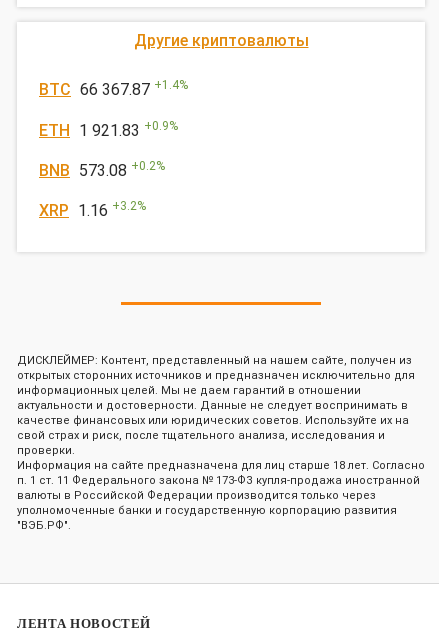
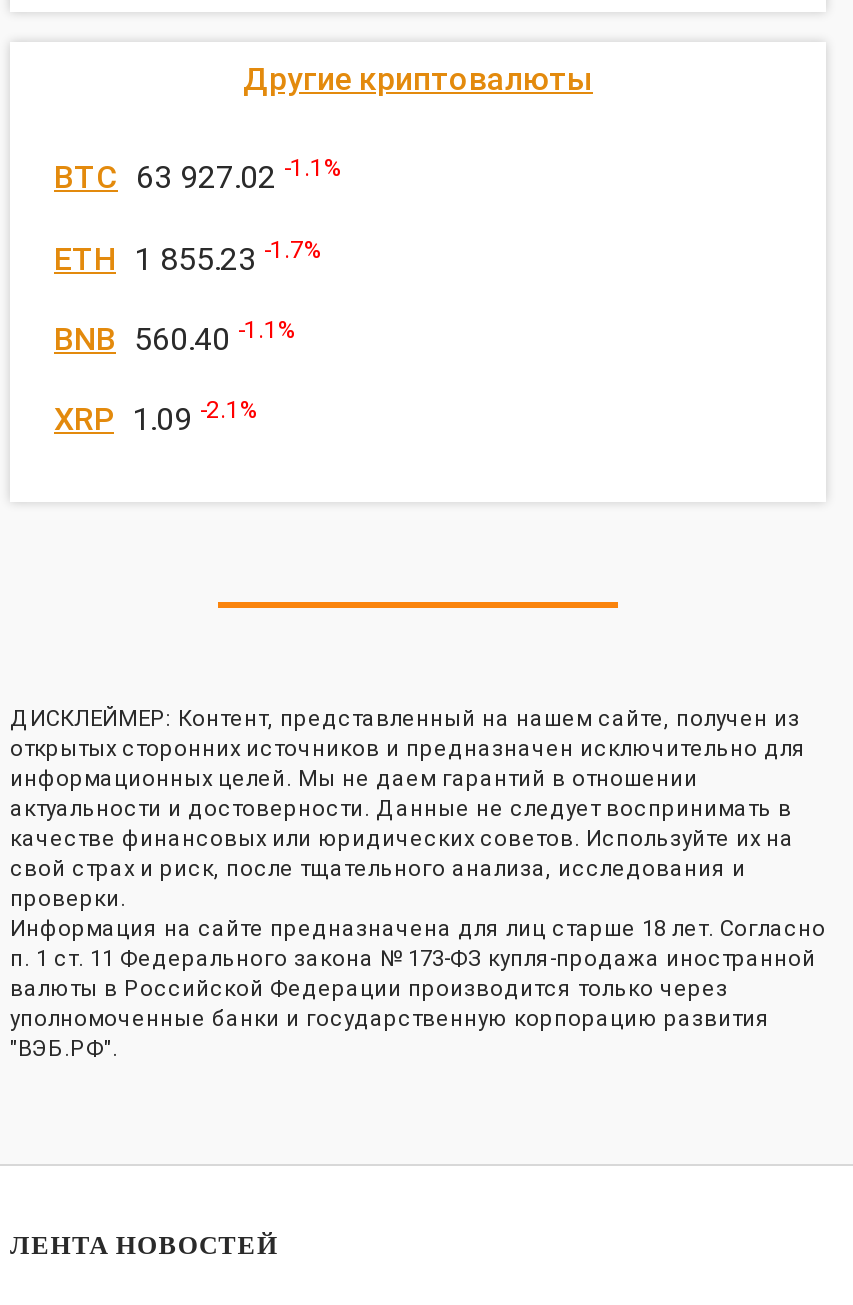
[39,78,188,99] BTC 66 367.87 + 1.4% -> [54,154,342,196] BTC 63 927.02 -1.1%
[39,119,178,140] ETH 1 921.83 +0.9% -> [54,235,322,277] ETH 1 855.23 -1.7%
[39,159,165,180] BNB 573.08 +0.2% -> [54,316,296,358] BNB 560.40 -1.1%
[39,199,146,220] XRP 1.16 +3.2% -> [54,397,258,439] XRP 1.09 -2.1%

